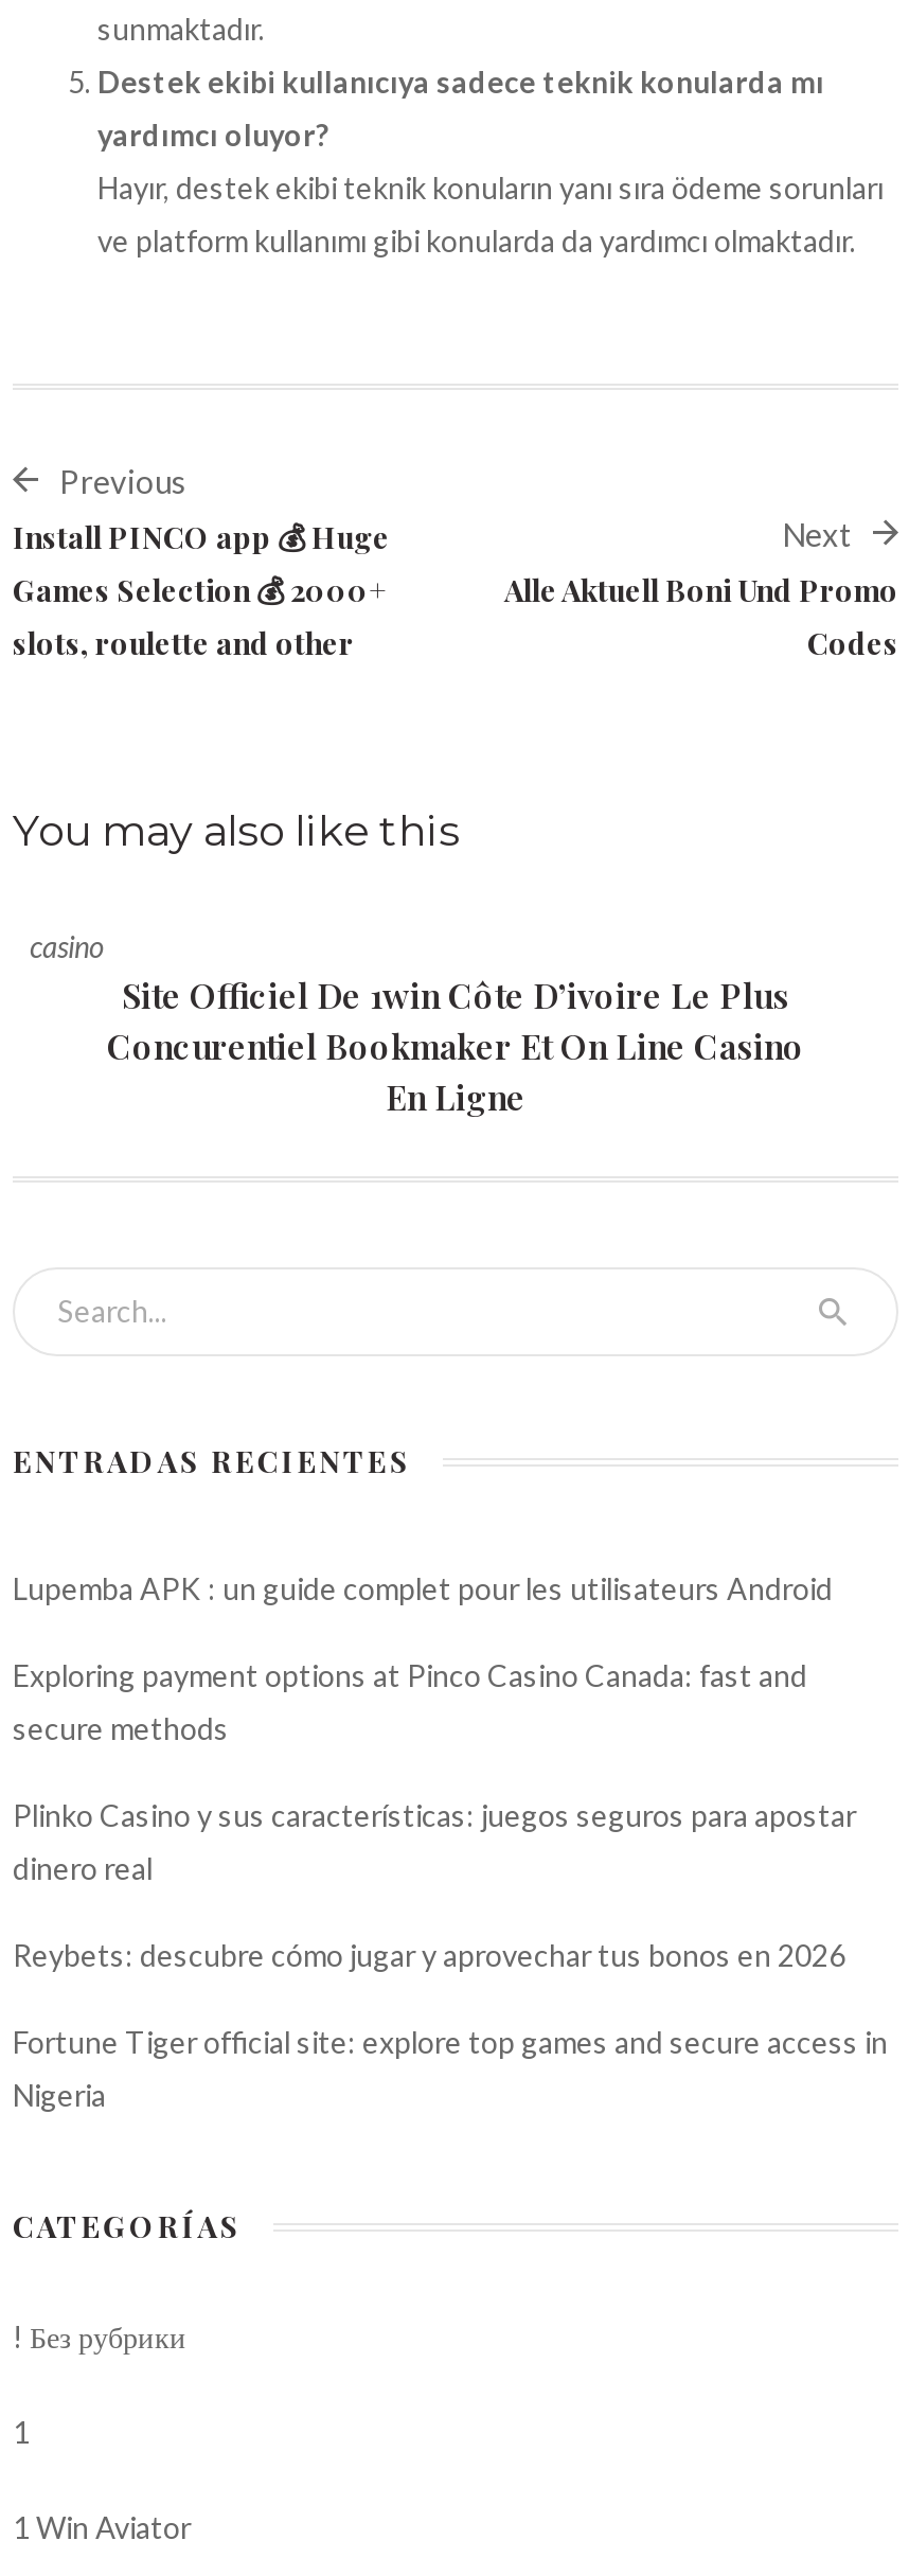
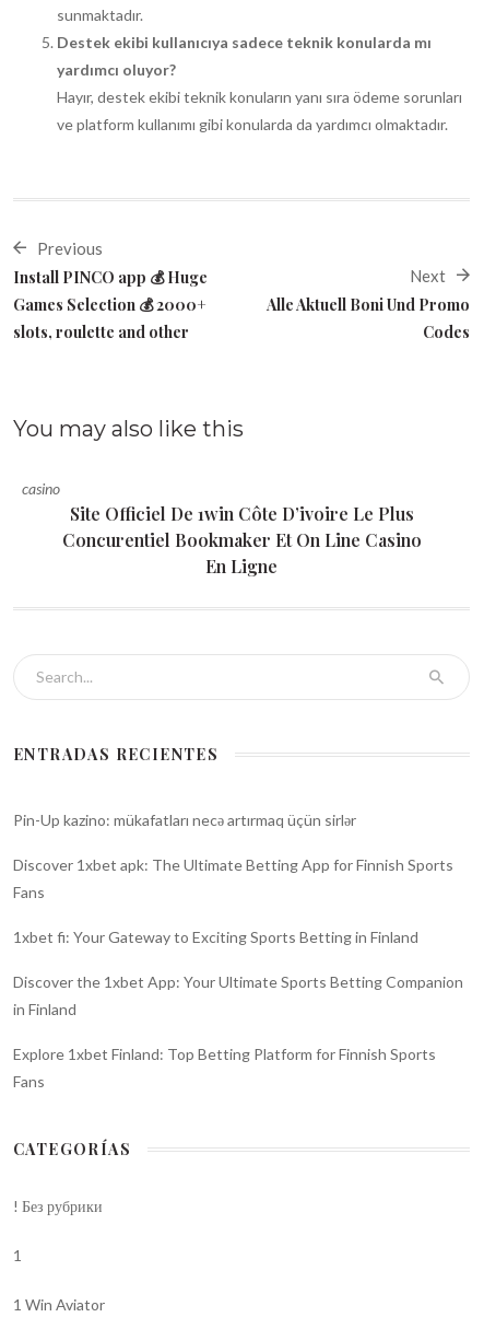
[13,1570,833,1606] Lupemba APK : un guide complet pour les utilisateurs Android -> [13,810,356,829] Pin-Up kazino: mükafatları necə artırmaq üçün sirlər
[13,1657,807,1693] Exploring payment options at Pinco Casino Canada: fast and -> [13,855,453,874] Discover 1xbet apk: The Ultimate Betting App for Finnish Sports
[13,1710,229,1746] secure methods -> [13,882,45,901] Fans
[13,1797,856,1833] Plinko Casino y sus características: juegos seguros para apostar -> [13,927,418,946] 1xbet fi: Your Gateway to Exciting Sports Betting in Finland
[13,1850,153,1886] dinero real -> [13,972,463,991] Discover the 1xbet App: Your Ultimate Sports Betting Companion
[13,1937,845,1973] Reybets: descubre cómo jugar y aprovechar tus bonos en 2026 -> [13,1000,76,1018] in Finland
[13,2024,888,2060] Fortune Tiger official site: explore top games and secure access in -> [13,1044,436,1063] Explore 1xbet Finland: Top Betting Platform for Finnish Sports
[13,2076,106,2113] Nigeria -> [13,1072,45,1090] Fans

